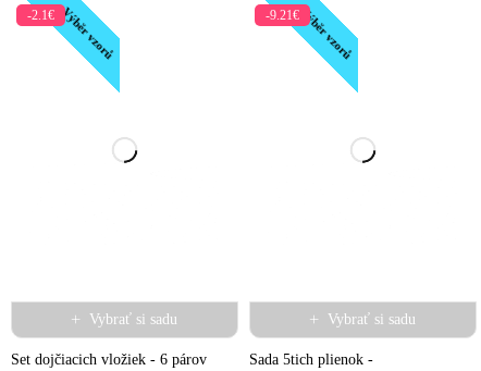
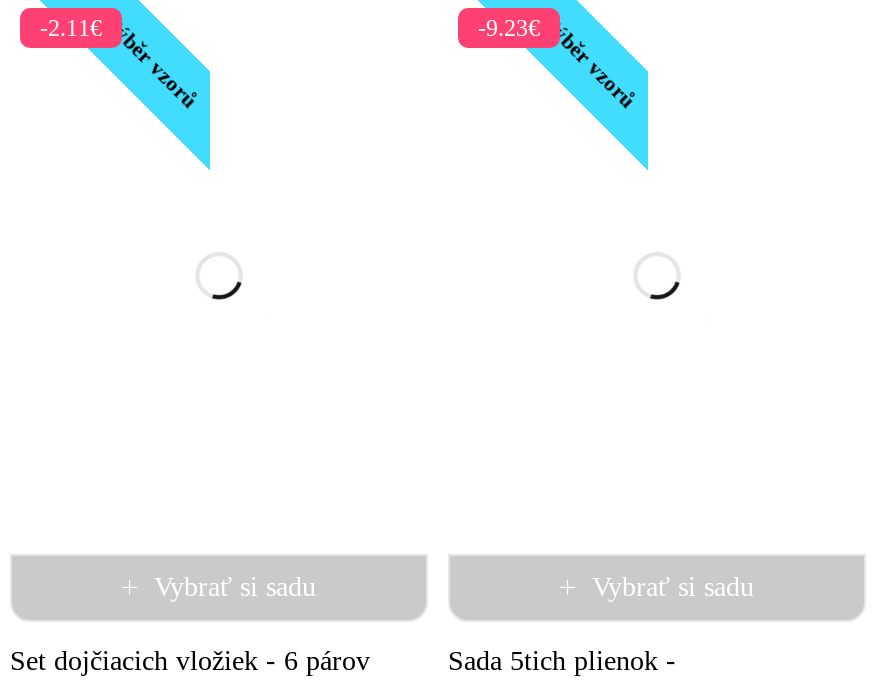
[27,8,54,23] -2.1€ -> [40,14,102,42] -2.11€
[266,8,299,23] -9.21€ -> [478,14,540,42] -9.23€

